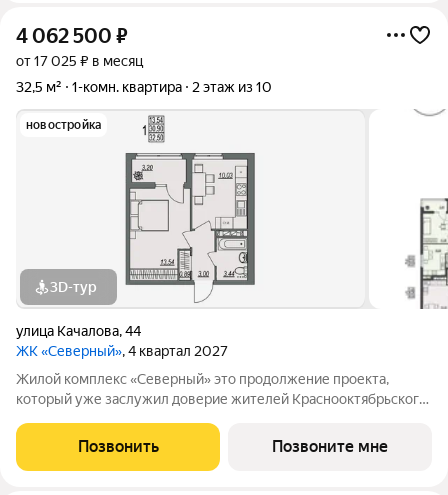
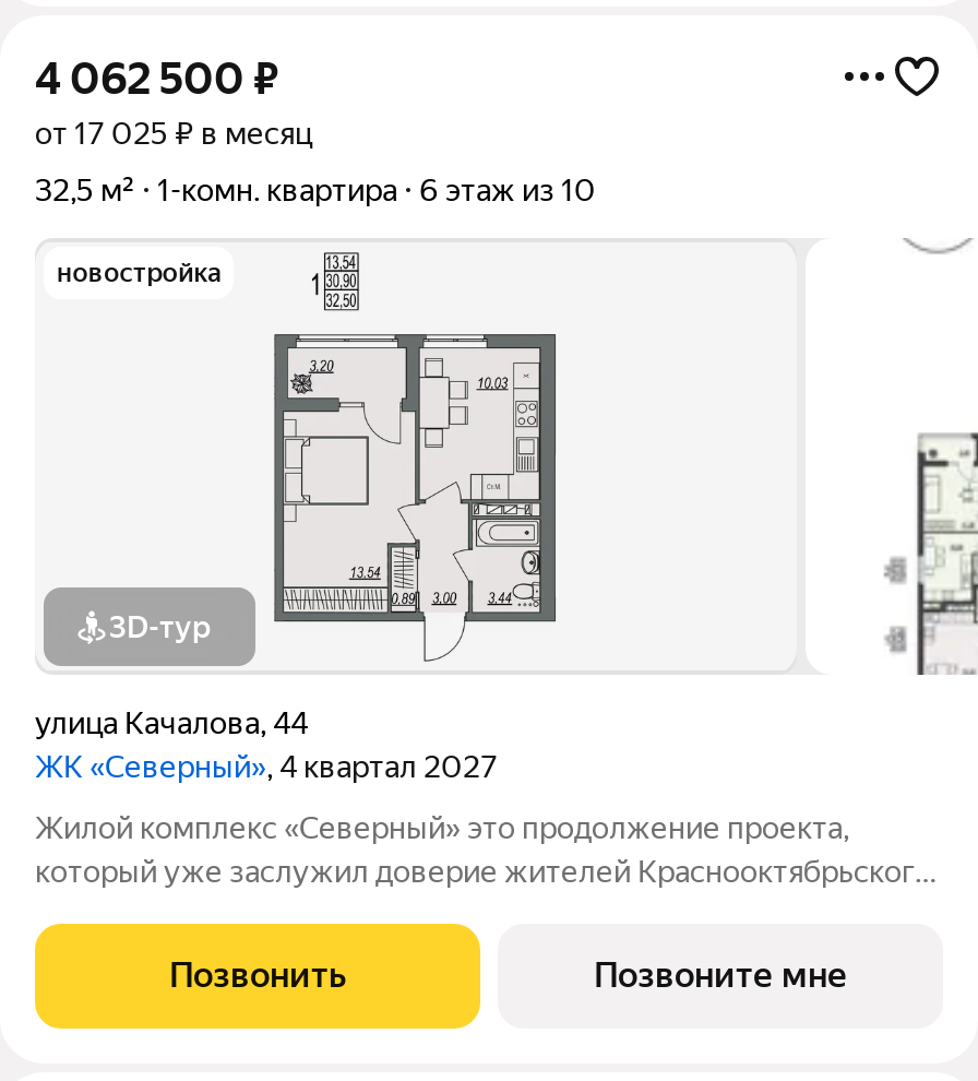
[16,79,272,95] 32,5 м² 1-комн. квартира 2 этаж из 10 -> [35,172,596,207] 32,5 м² 1-комн. квартира 6 этаж из 10

